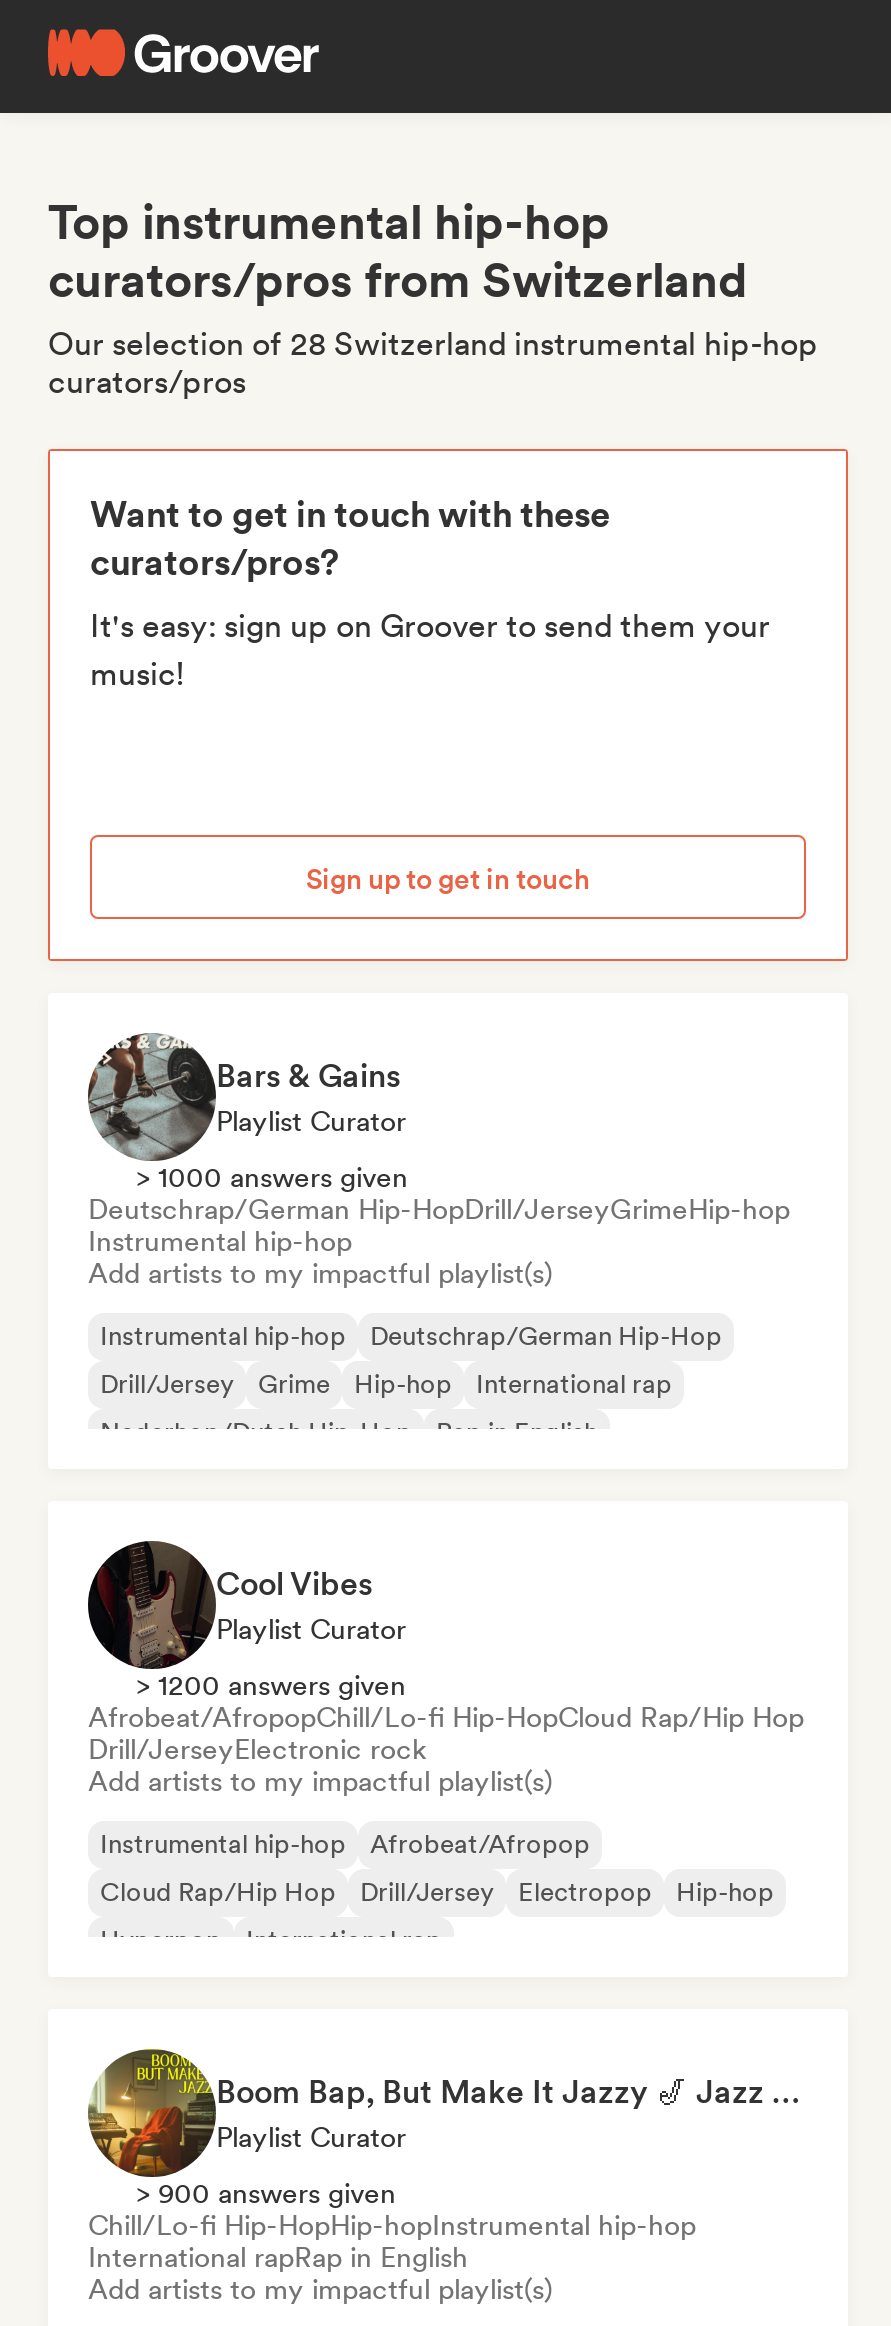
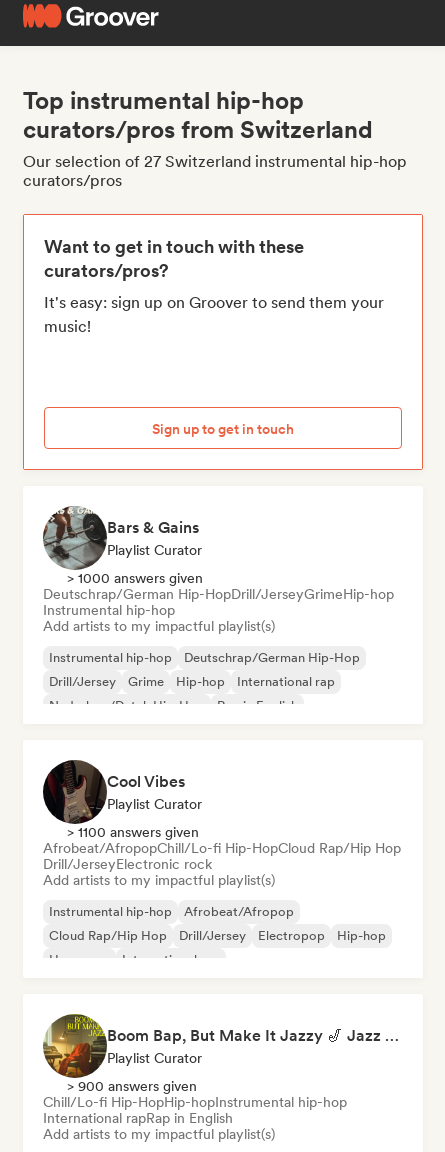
[48,325,818,363] Our selection of 28 Switzerland instrumental hip-hop -> [23,152,407,171] Our selection of 27 Switzerland instrumental hip-hop
[136,1669,406,1701] > 1200 answers given -> [67,824,199,840] > 1100 answers given

